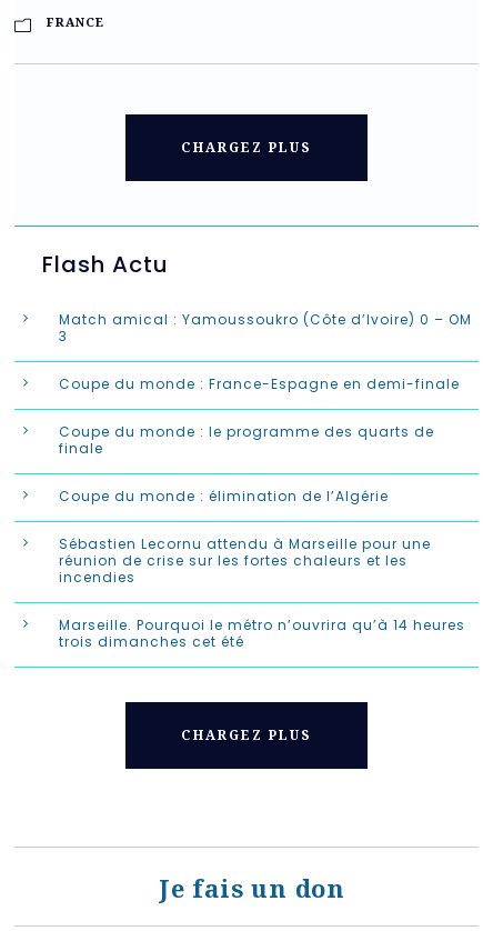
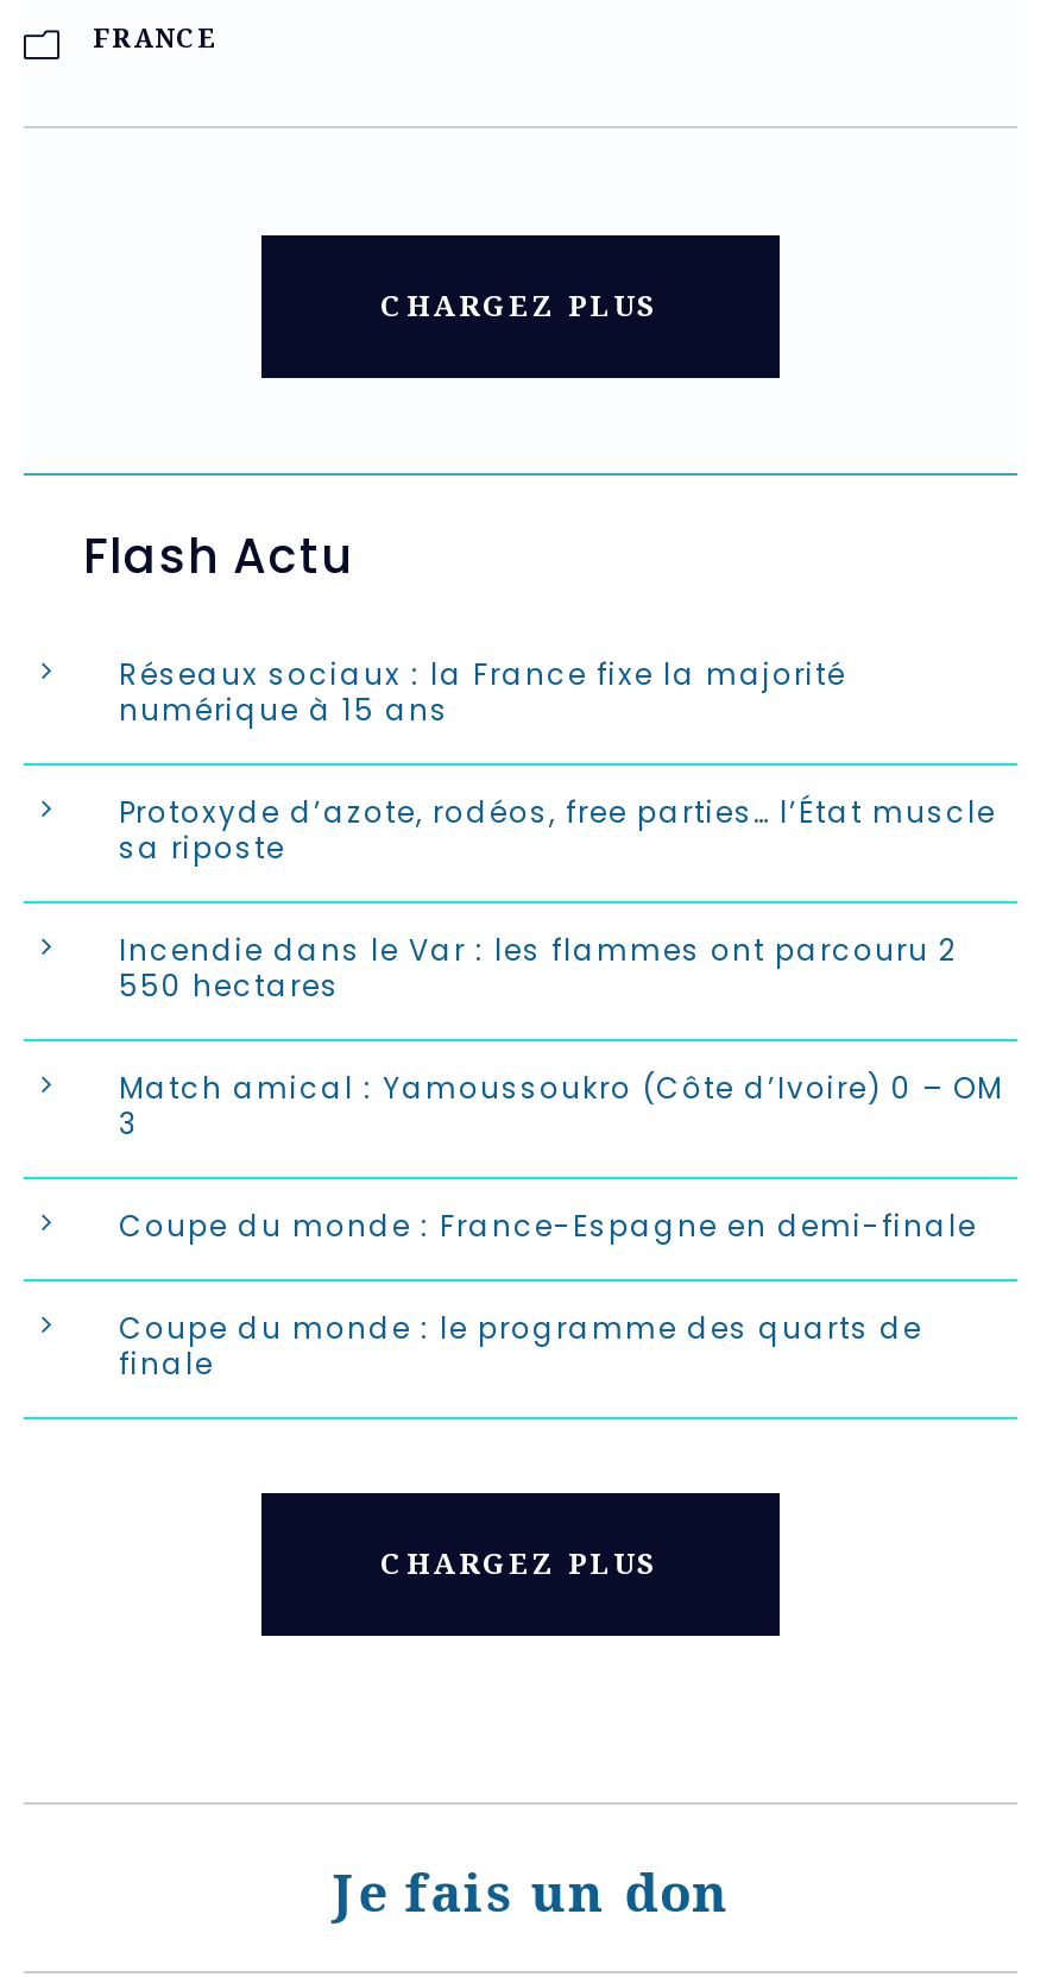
none -> [119,655,996,1006] Réseaux sociaux : la France fixe la majorité | numérique à 15 ans | Protoxyde d’azote, rodéos, free parties… l’État muscle | sa riposte | Incendie dans le Var : les flammes ont parcouru 2 | 550 hectares
moved [59,310,472,458] -> [119,1068,1003,1384]: Match amical : Yamoussoukro (Côte d’Ivoire) 0 – OM | 3 | Coupe du monde : France-Espagne en demi-finale | Coupe du monde : le programme des quarts de | finale
[59,487,465,651] Coupe du monde : élimination de l’Algérie | Sébastien Lecornu attendu à Marseille pour une | réunion de crise sur les fortes chaleurs et les | incendies | Marseille. Pourquoi le métro n’ouvrira qu’à 14 heures | trois dimanches cet été -> none

